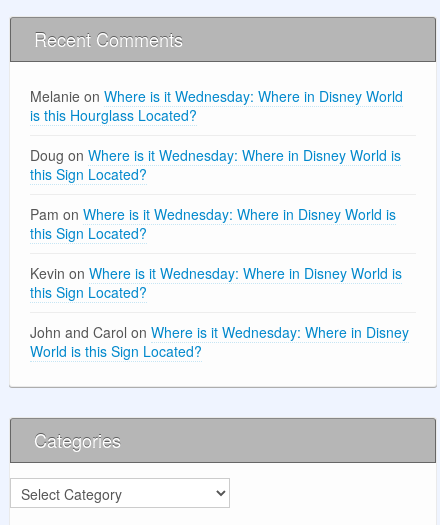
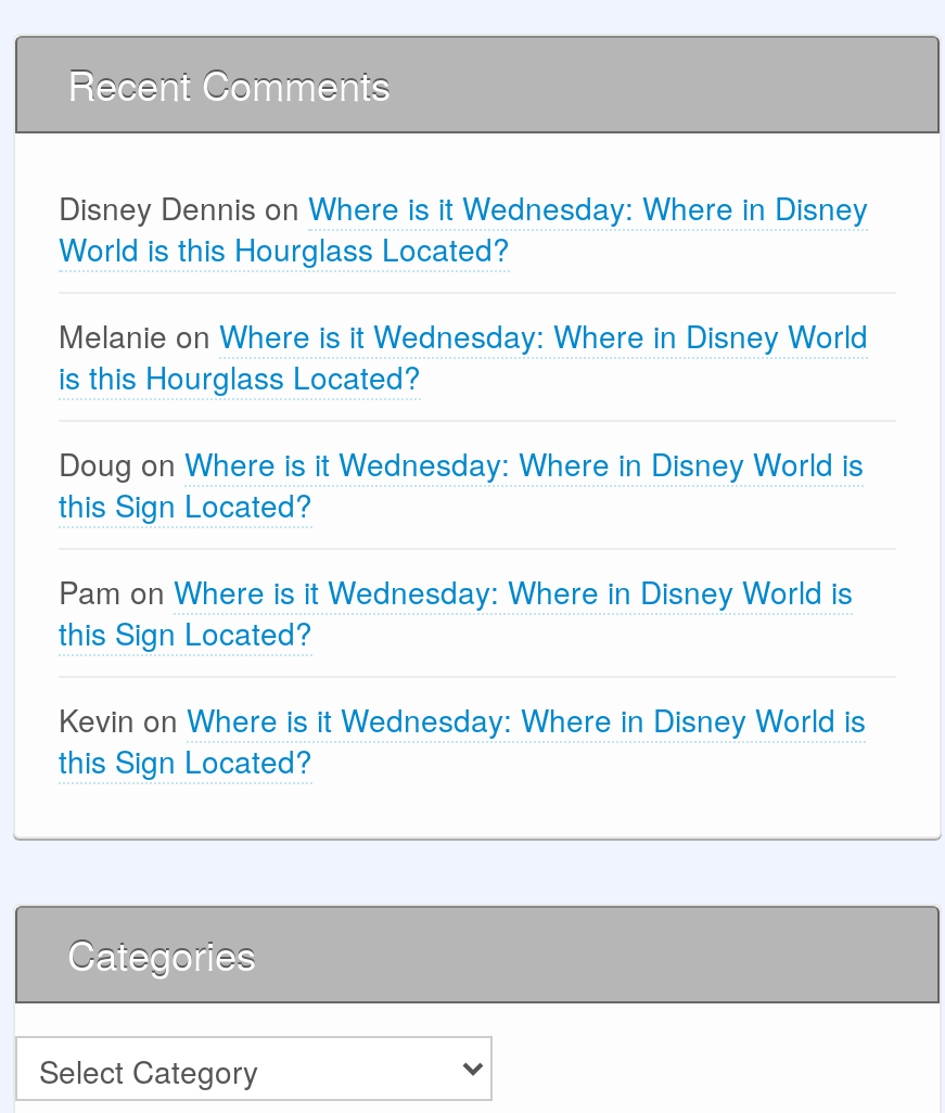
none -> [59,185,868,269] Disney Dennis on Where is it Wednesday: Where in Disney | World is this Hourglass Located?
moved [30,86,403,302] -> [59,313,868,781]: Melanie on Where is it Wednesday: Where in Disney World | is this Hourglass Located? | Doug on Where is it Wednesday: Where in Disney World is | this Sign Located? | Pam on Where is it Wednesday: Where in Disney World is | this Sign Located? | Kevin on Where is it Wednesday: Where in Disney World is | this Sign Located?
[30,322,409,361] John and Carol on Where is it Wednesday: Where in Disney | World is this Sign Located? -> none

